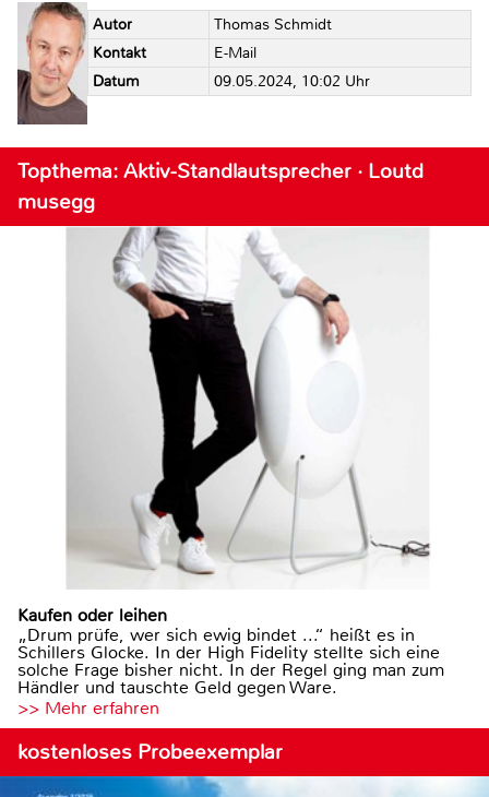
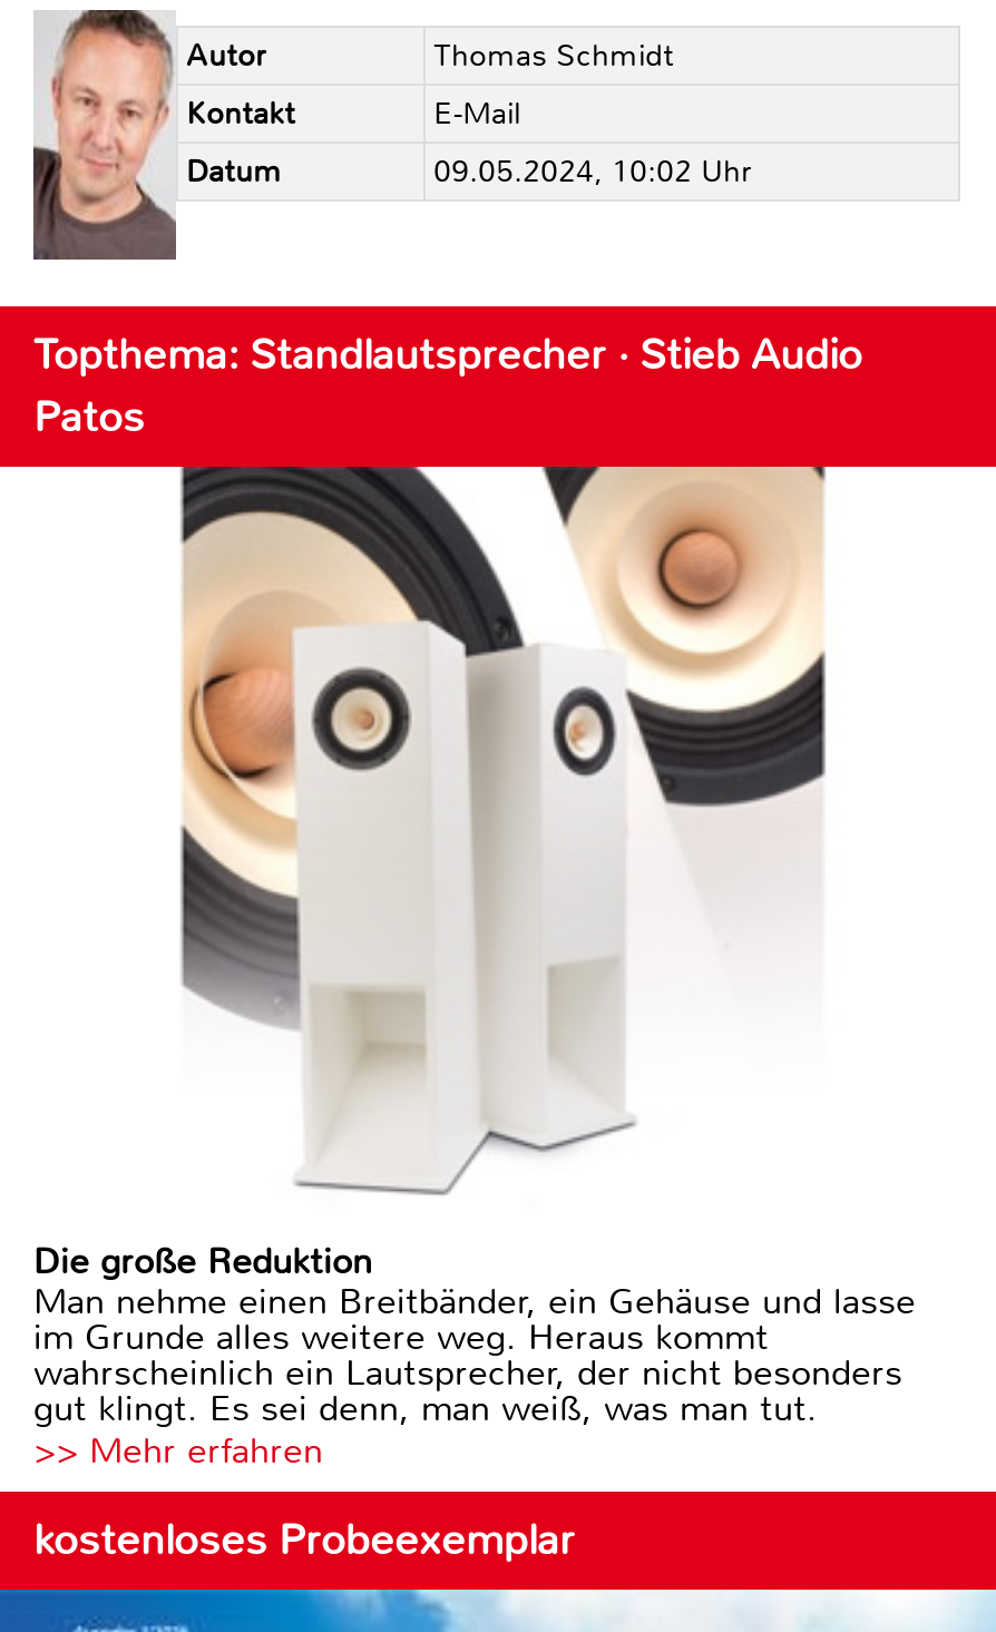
[17,157,424,215] Topthema: Aktiv-Standlautsprecher · Loutd | musegg -> [33,327,862,445] Topthema: Standlautsprecher · Stieb Audio | Patos
[17,225,444,699] [image] | Kaufen oder leihen | „Drum prüfe, wer sich ewig bindet ...“ heißt es in | Schillers Glocke. In der High Fidelity stellte sich eine | solche Frage bisher nicht. In der Regel ging man zum | Händler und tauschte Geld gegen Ware. -> [33,465,916,1431] [image] | Die große Reduktion | Man nehme einen Breitbänder, ein Gehäuse und lasse | im Grunde alles weitere weg. Heraus kommt | wahrscheinlich ein Lautsprecher, der nicht besonders | gut klingt. Es sei denn, man weiß, was man tut.

